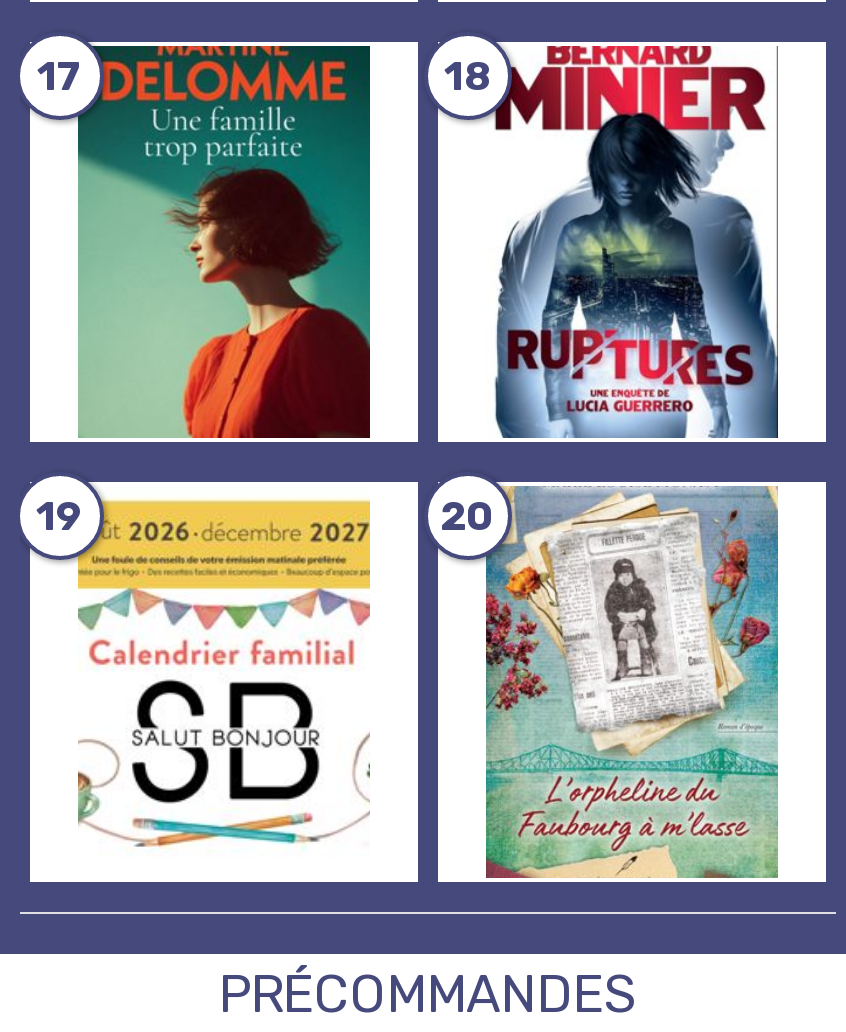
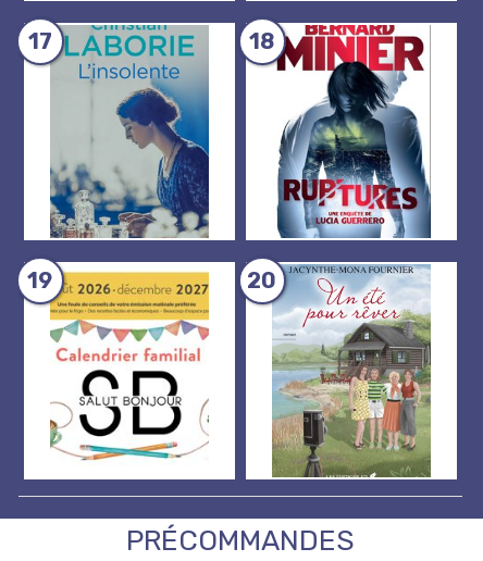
[78,44,372,440] [image] -> [49,24,210,239] [image]
[484,486,780,880] [image] -> [272,264,432,477] [image]

